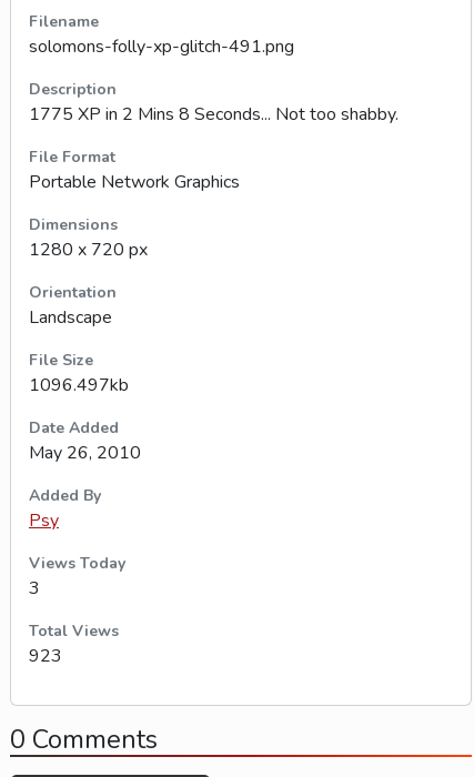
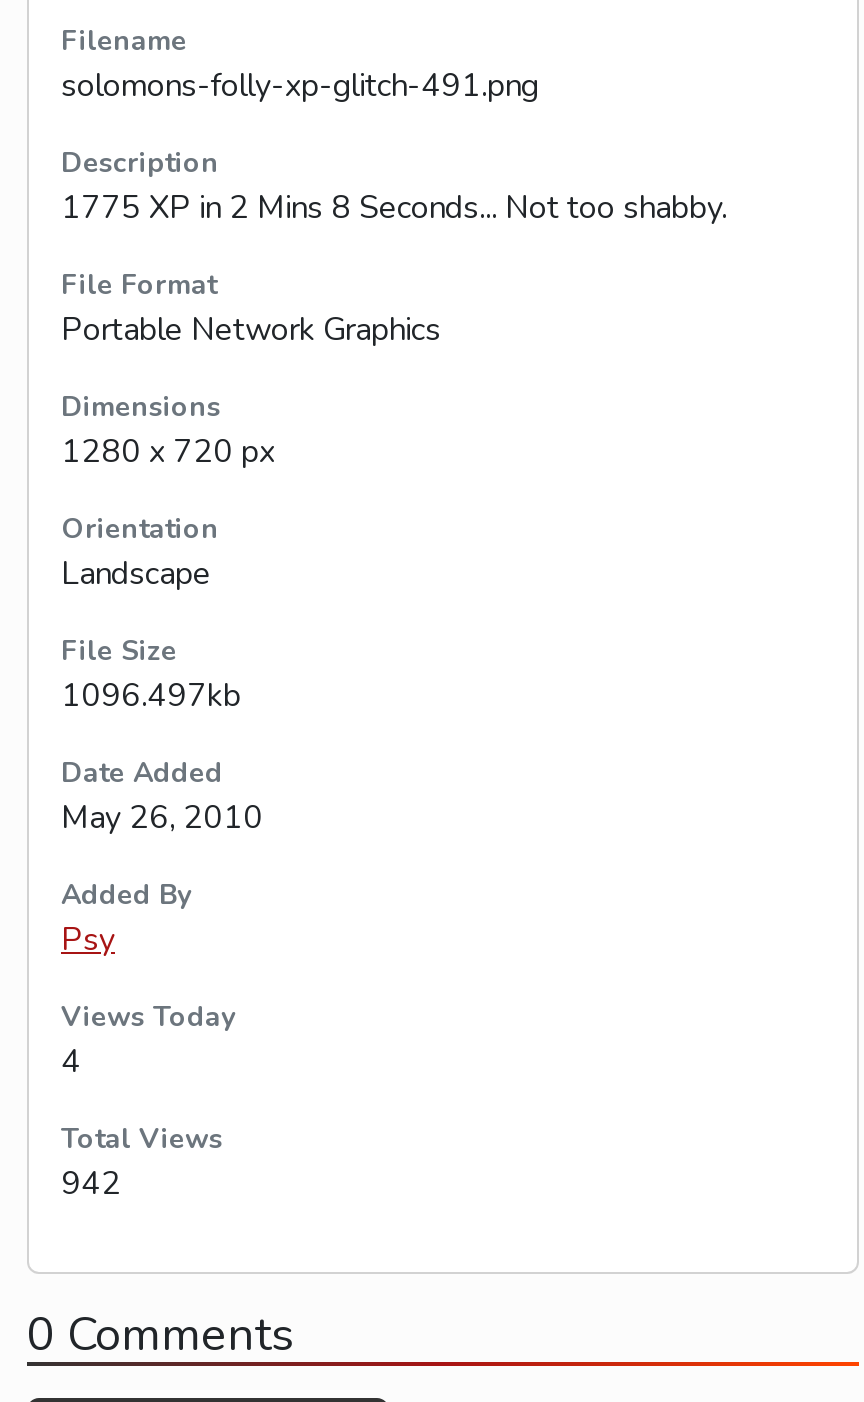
[29,576,40,601] 3 -> [61,1040,81,1084] 4
[29,644,62,668] 923 -> [61,1162,121,1206] 942

